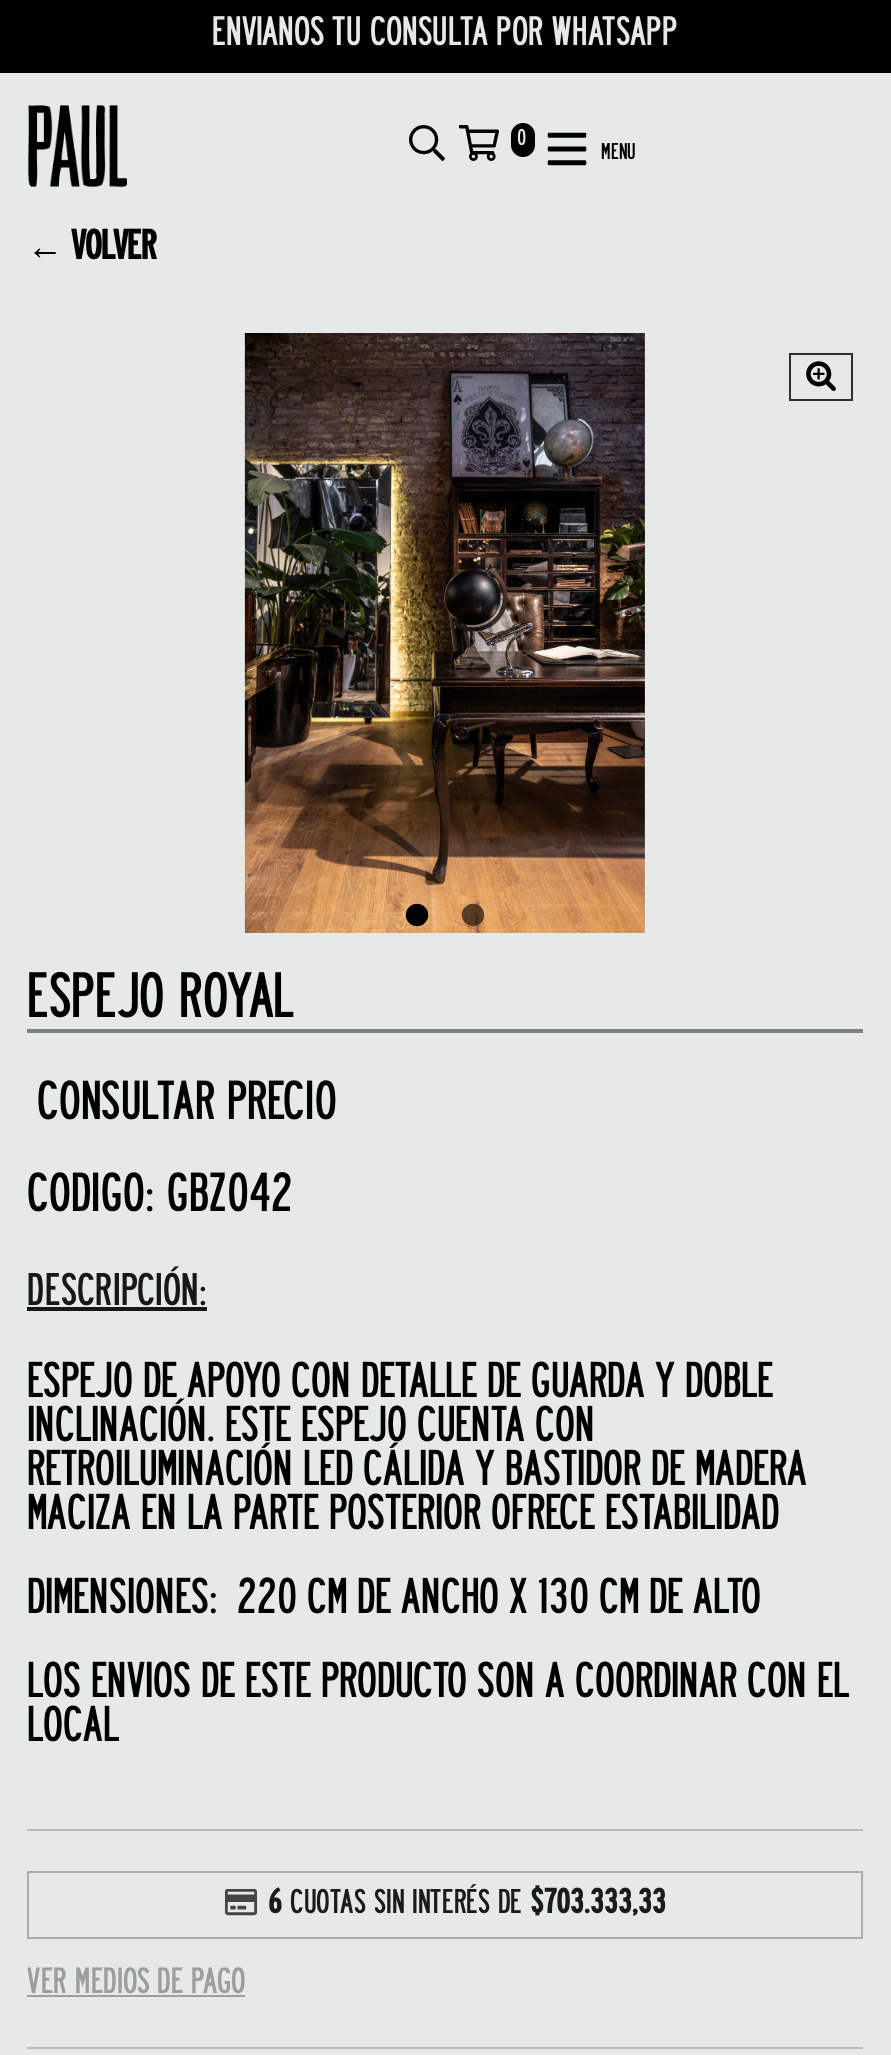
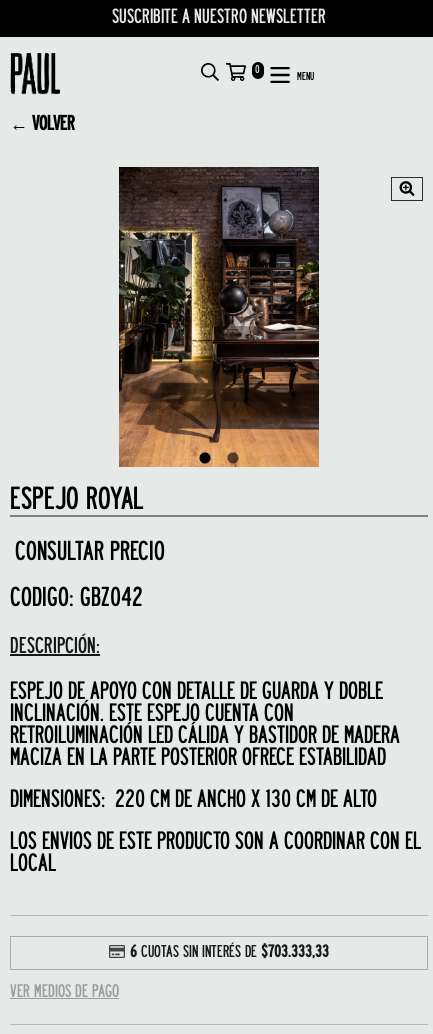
[212,17,678,53] ENVIANOS TU CONSULTA POR WHATSAPP -> [112,9,326,27] SUSCRIBITE A NUESTRO NEWSLETTER

